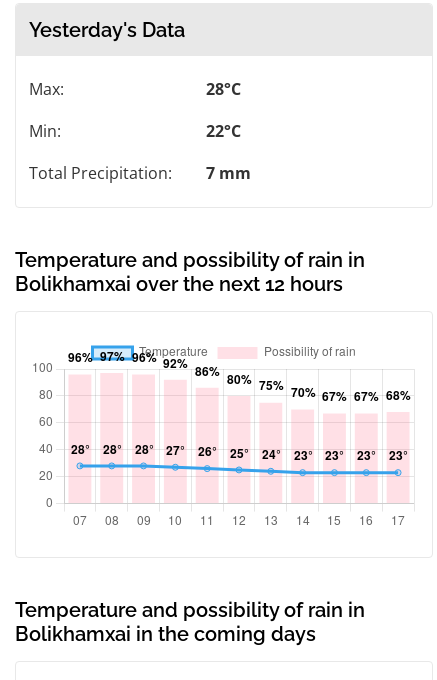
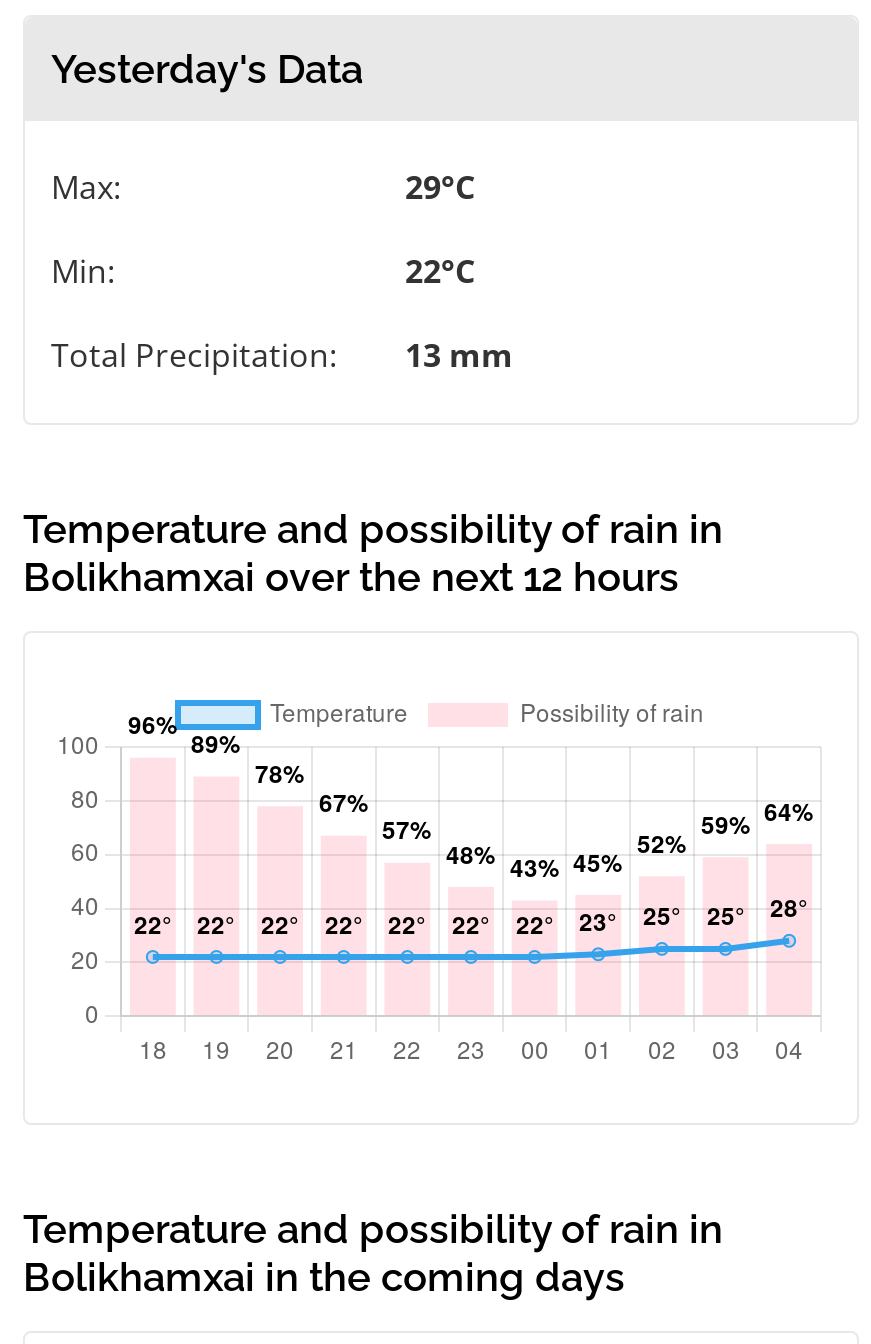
[206,78,241,100] 28°C -> [405,166,475,210] 29°C
[29,162,251,184] Total Precipitation: 7 mm -> [51,334,513,378] Total Precipitation: 13 mm
[70,351,411,477] [image] -> [127,713,815,965] [image]

